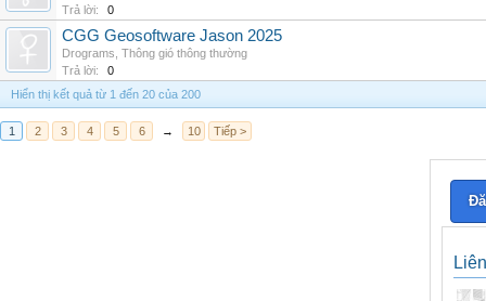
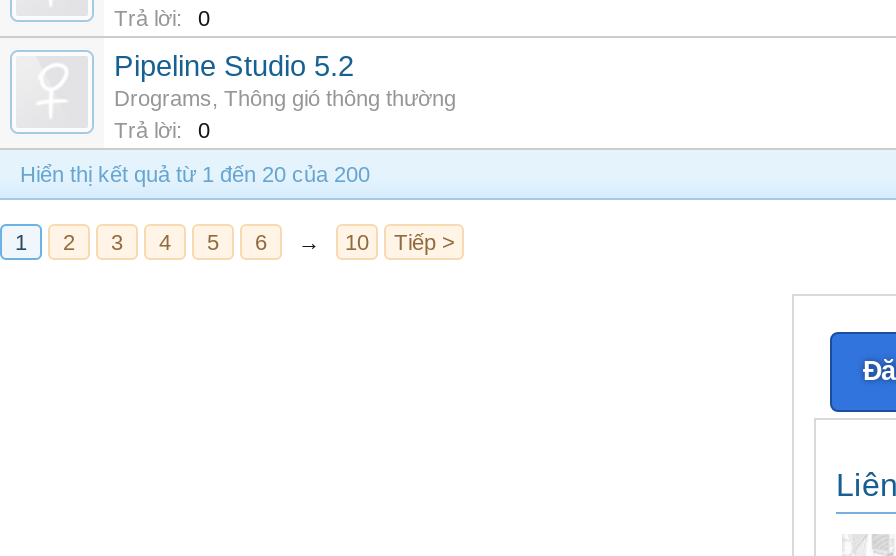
[62,27,282,44] CGG Geosoftware Jason 2025 -> [114,50,354,82] Pipeline Studio 5.2

